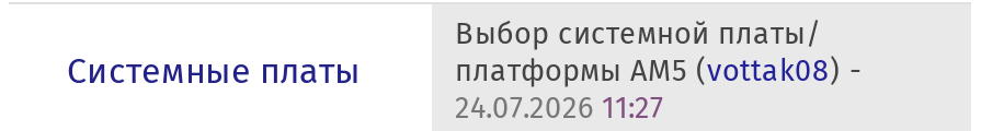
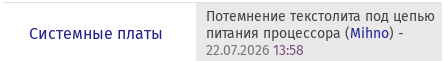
[455,15,863,127] Выбор системной платы/ | платформы AM5 (vottak08) - | 24.07.2026 11:27 -> [206,8,435,59] Потемнение текстолита под цепью | питания процессора (Mihno) - | 22.07.2026 13:58

